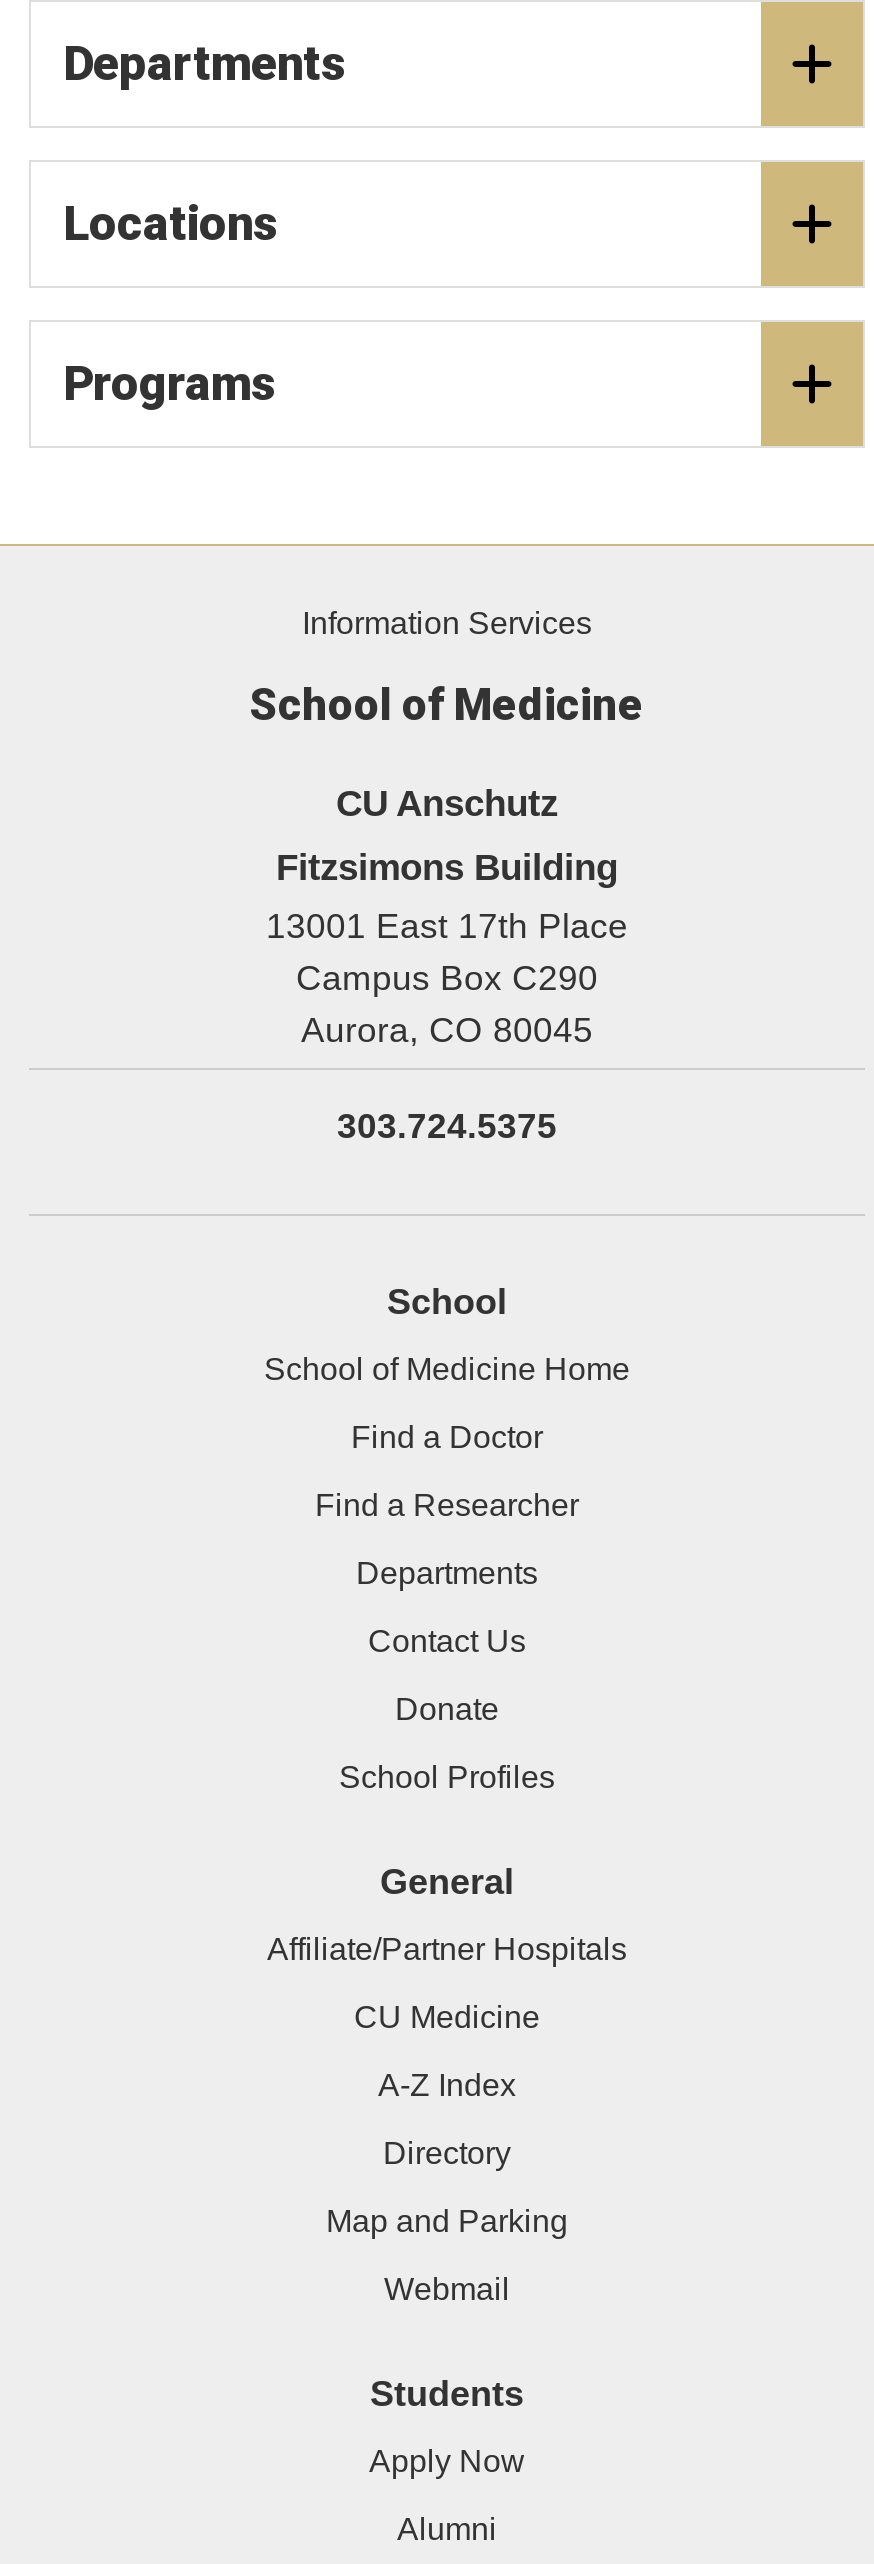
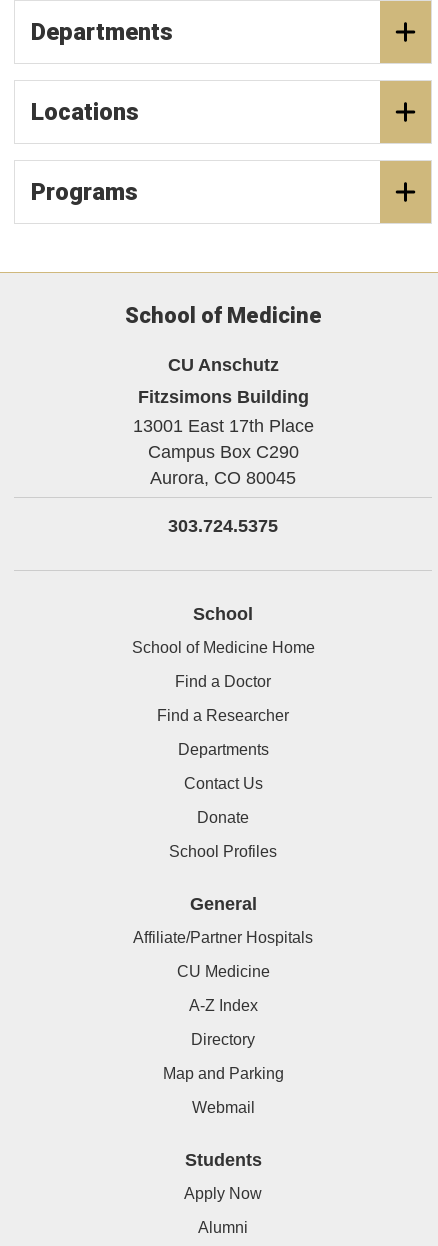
[302,606,592,640] Information Services -> none

